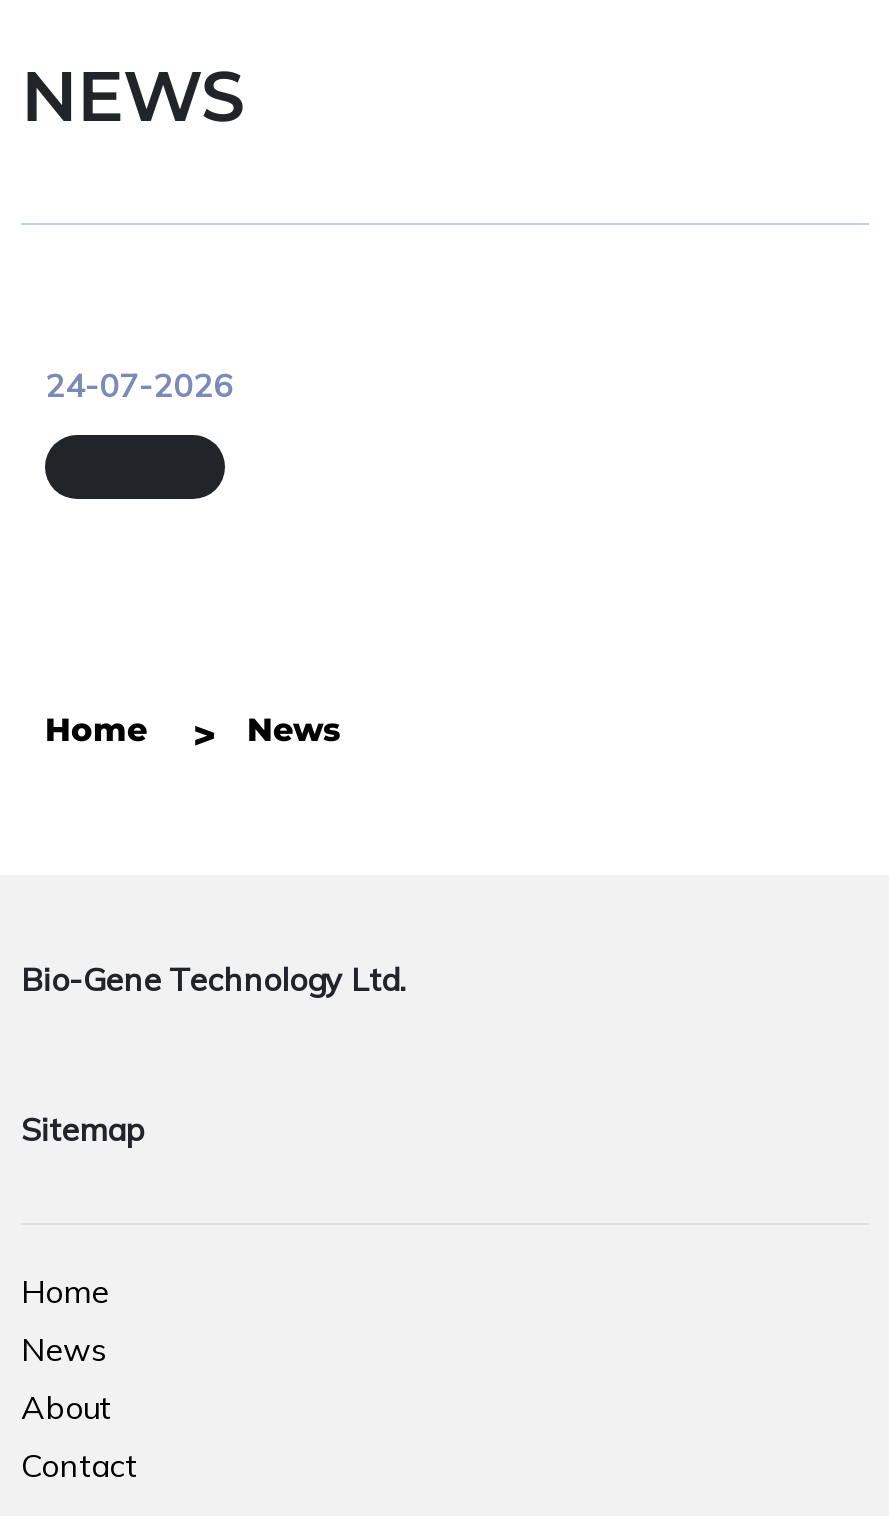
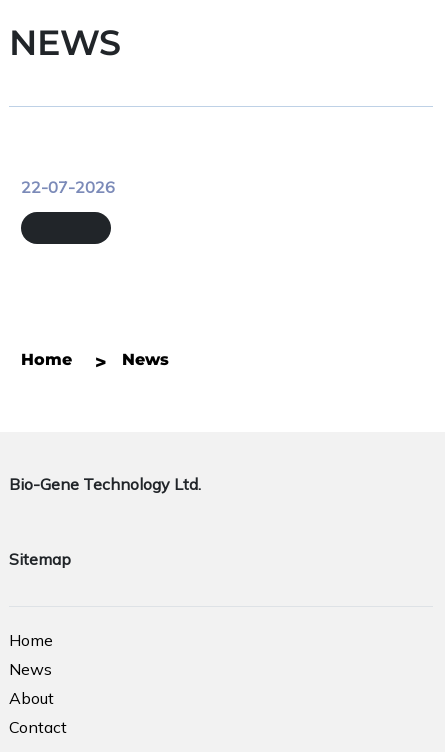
[45,365,233,405] 24-07-2026 -> [21,177,115,197] 22-07-2026

